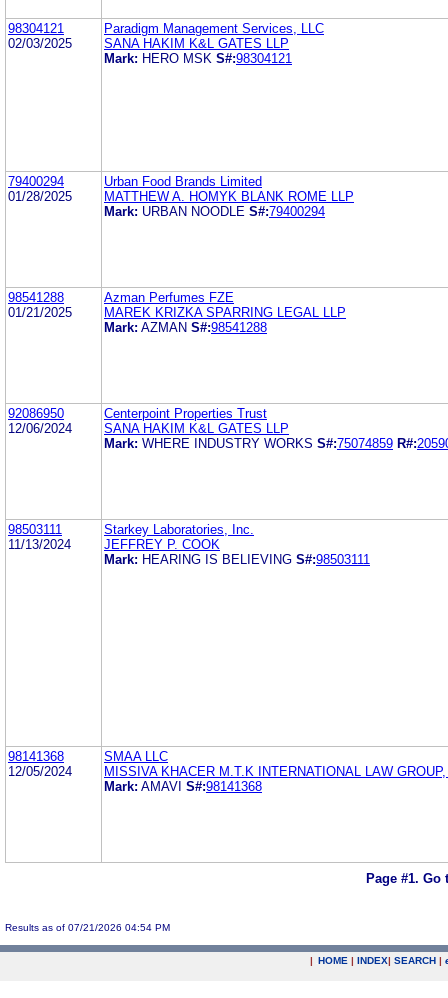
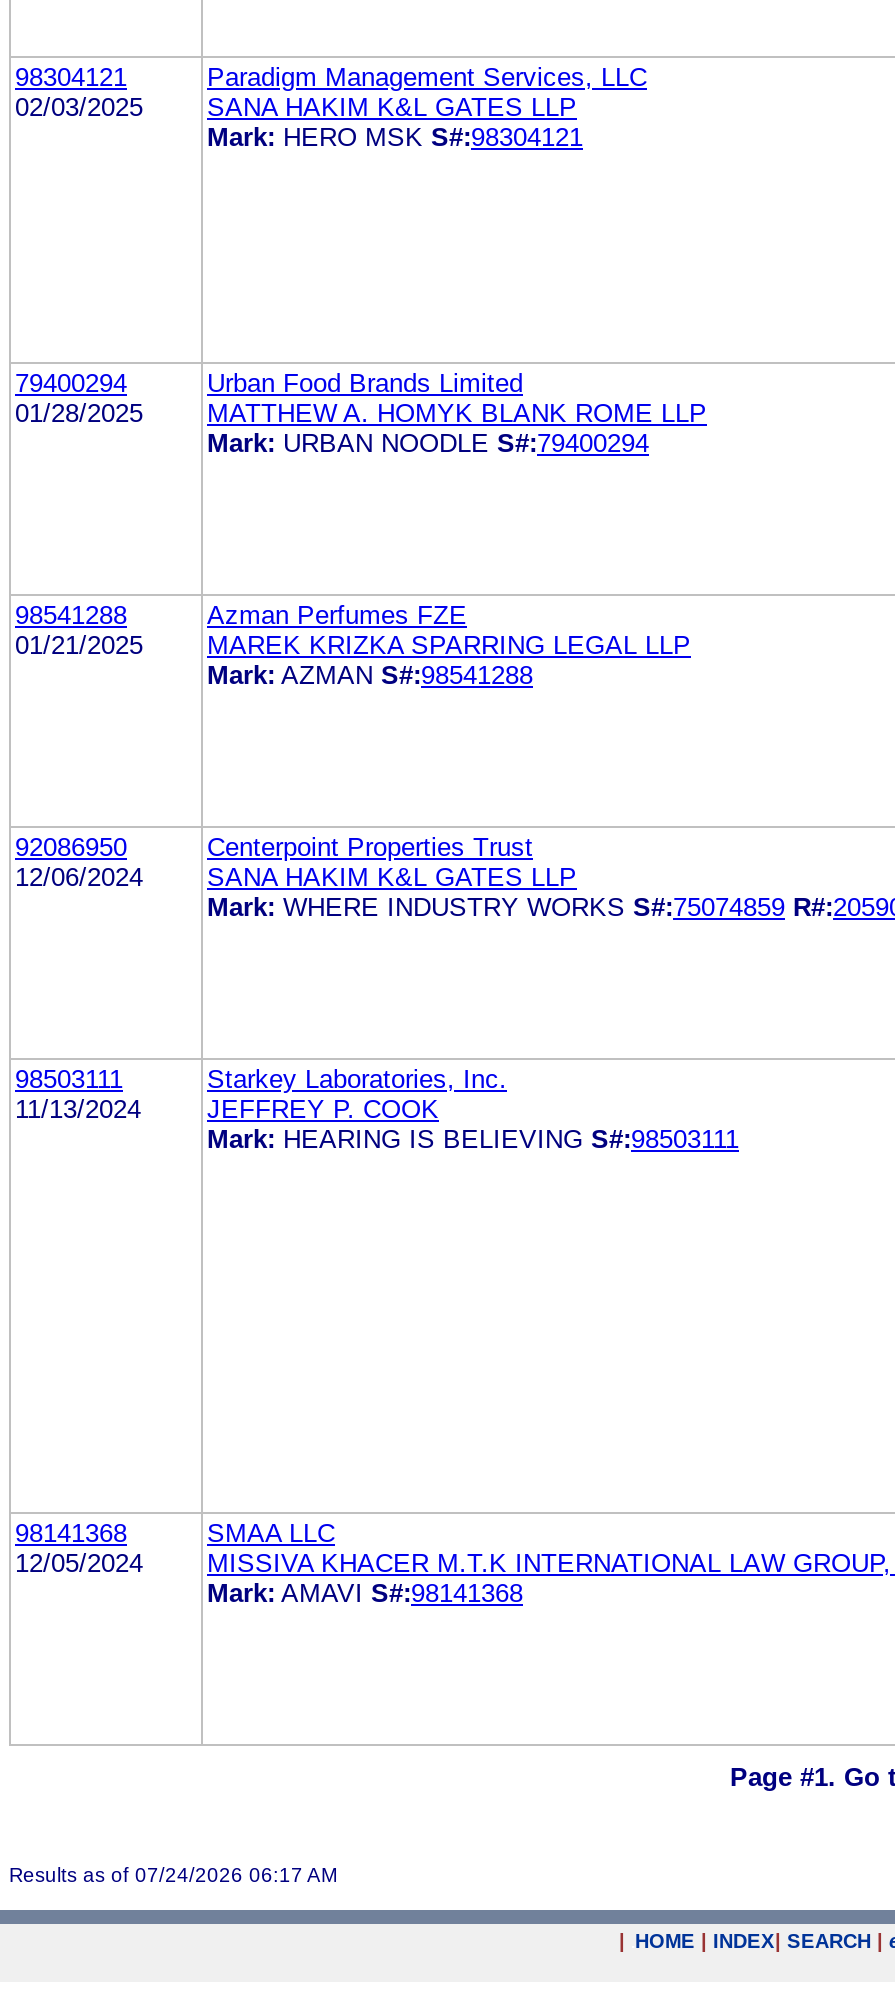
[5,922,170,933] Results as of 07/21/2026 04:54 PM -> [9,1864,337,1886] Results as of 07/24/2026 06:17 AM

